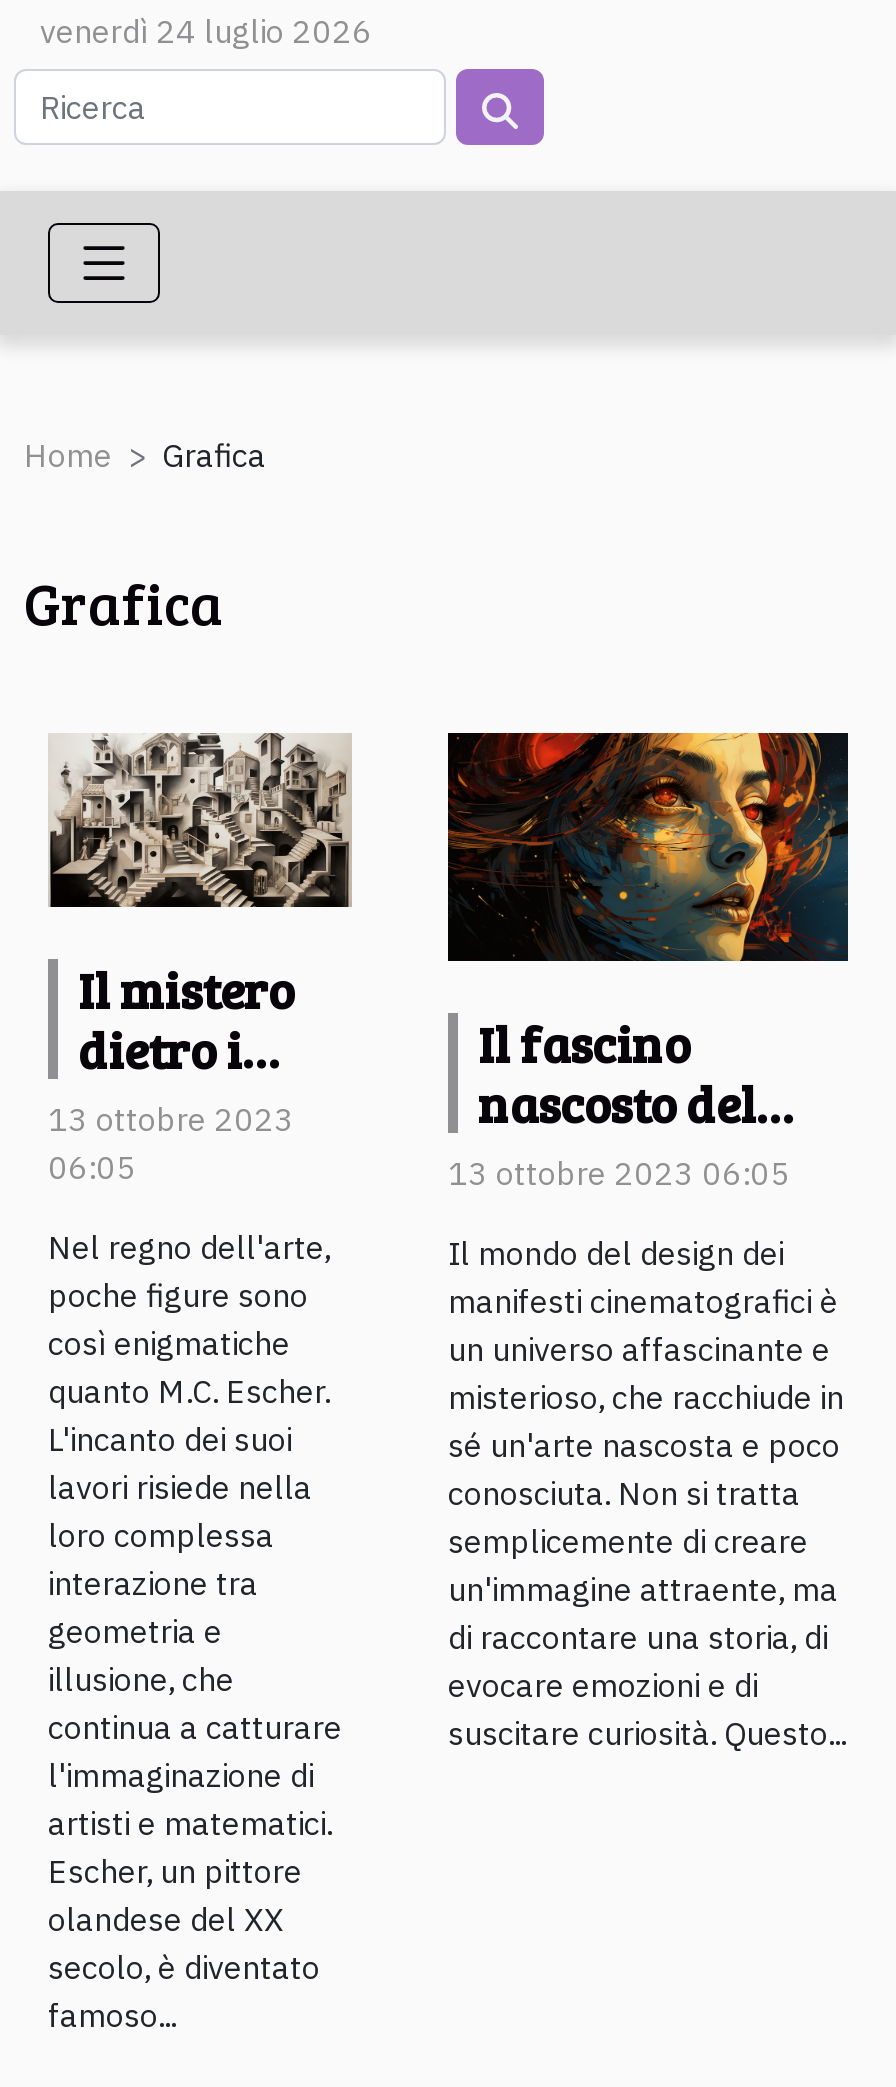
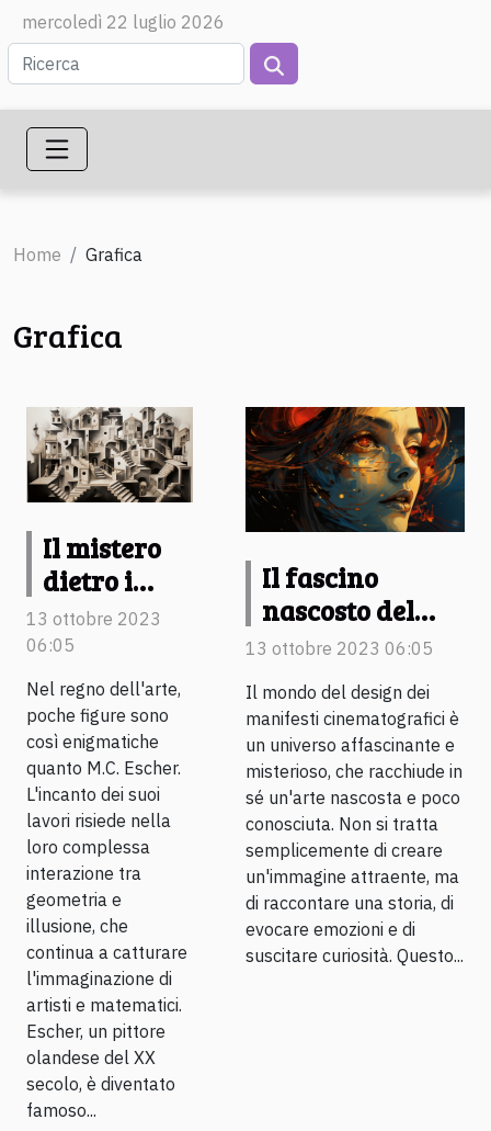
[40,11,372,51] venerdì 24 luglio 2026 -> [22,11,225,33] mercoledì 22 luglio 2026

